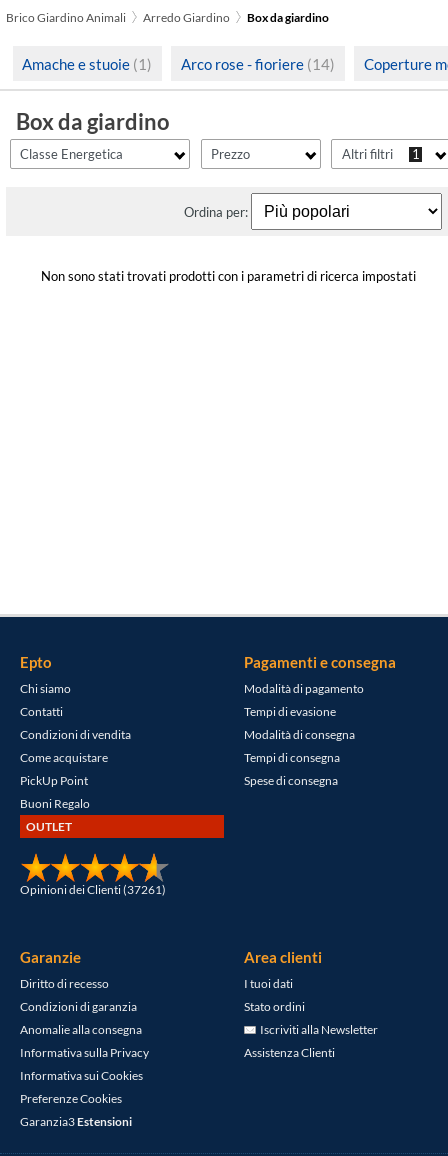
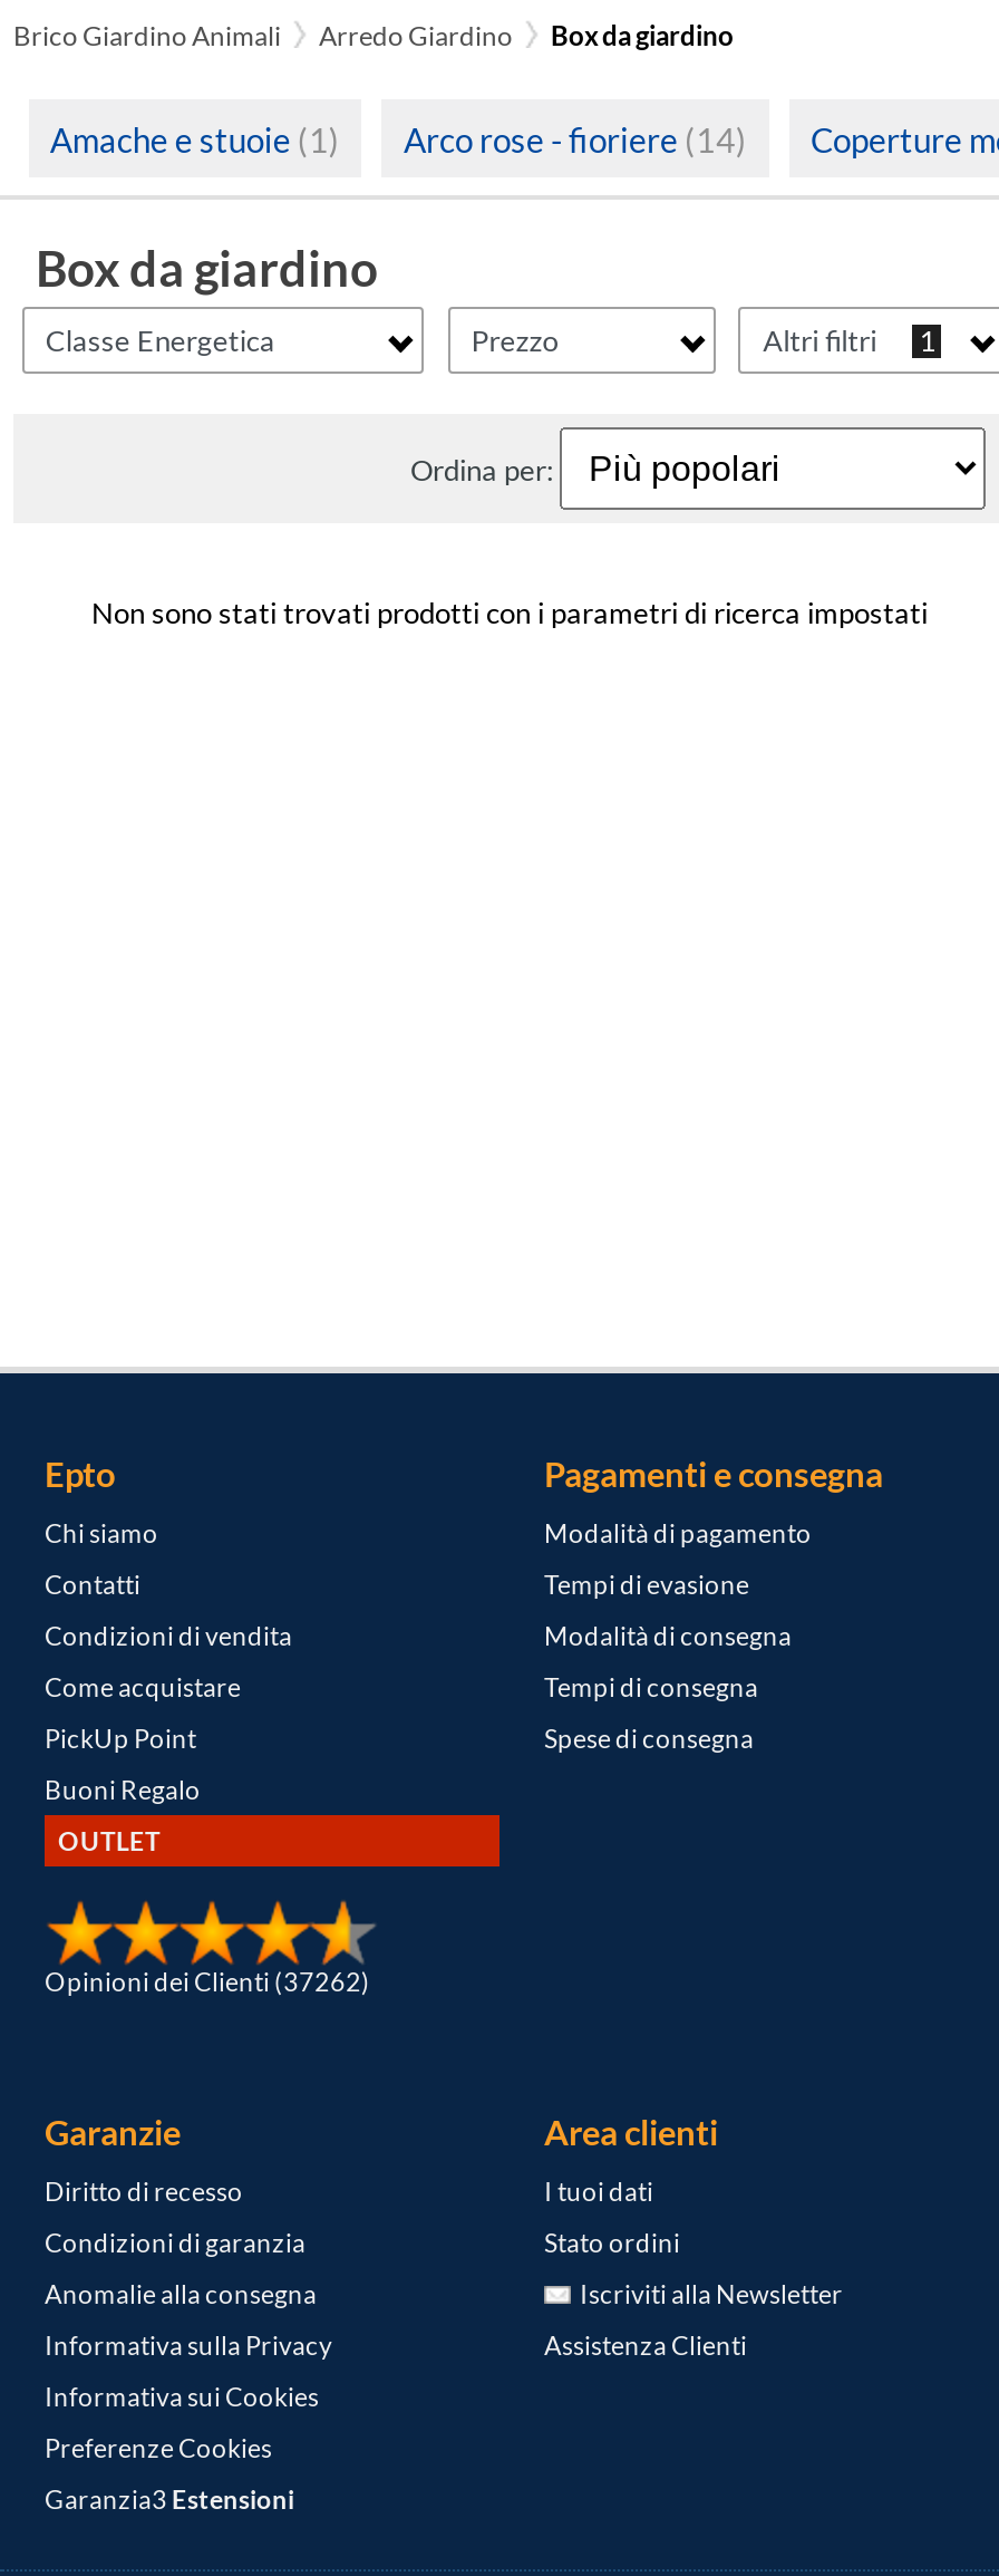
[20,883,166,896] Opinioni dei Clienti (37261) -> [45,1967,370,1996] Opinioni dei Clienti (37262)

